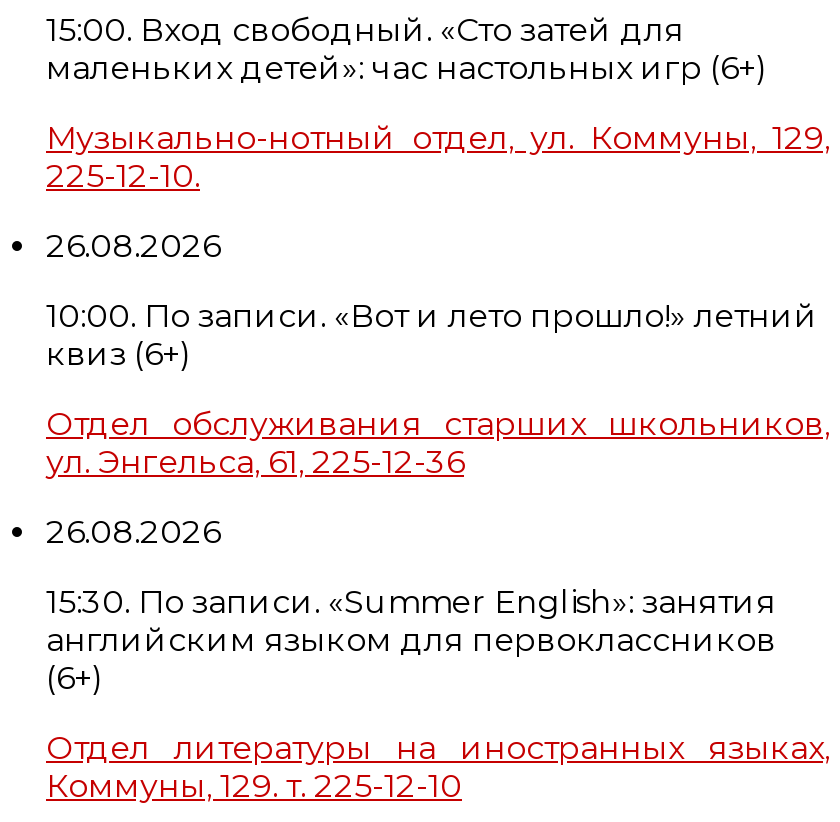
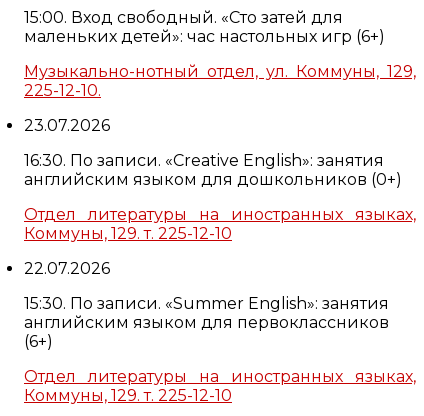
[46,227,220,265] 26.08.2026 -> [24,116,110,135] 23.07.2026
[46,297,818,373] 10:00. По записи. «Вот и лето прошло!» летний | квиз (6+) -> [24,151,402,189] 16:30. По записи. «Creative English»: занятия | английским языком для дошкольников (0+)
[46,405,830,481] Отдел обслуживания старших школьников, | ул. Энгельса, 61, 225-12-36 -> [24,205,416,243] Отдел литературы на иностранных языках, | Коммуны, 129. т. 225-12-10
[46,513,220,551] 26.08.2026 -> [24,259,110,278] 22.07.2026

